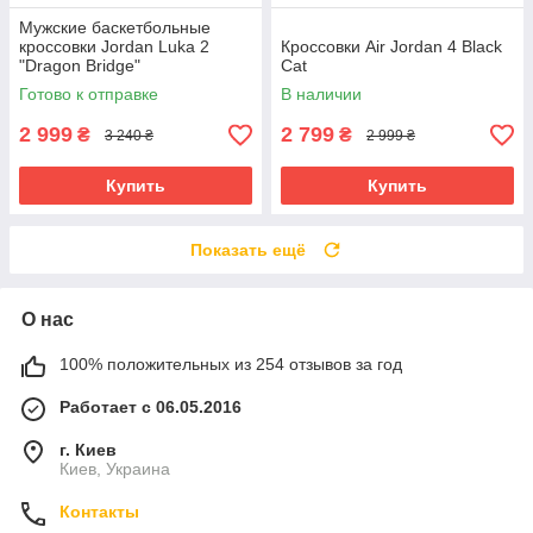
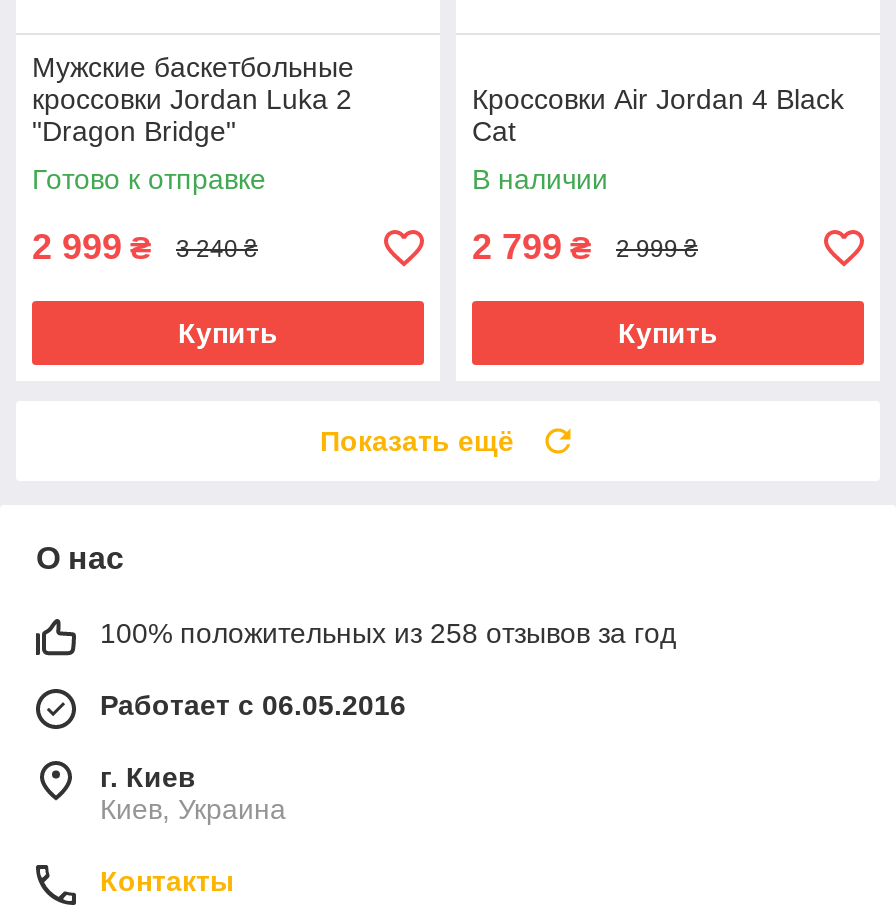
[59,355,402,374] 100% положительных из 254 отзывов за год -> [100,617,676,649] 100% положительных из 258 отзывов за год

